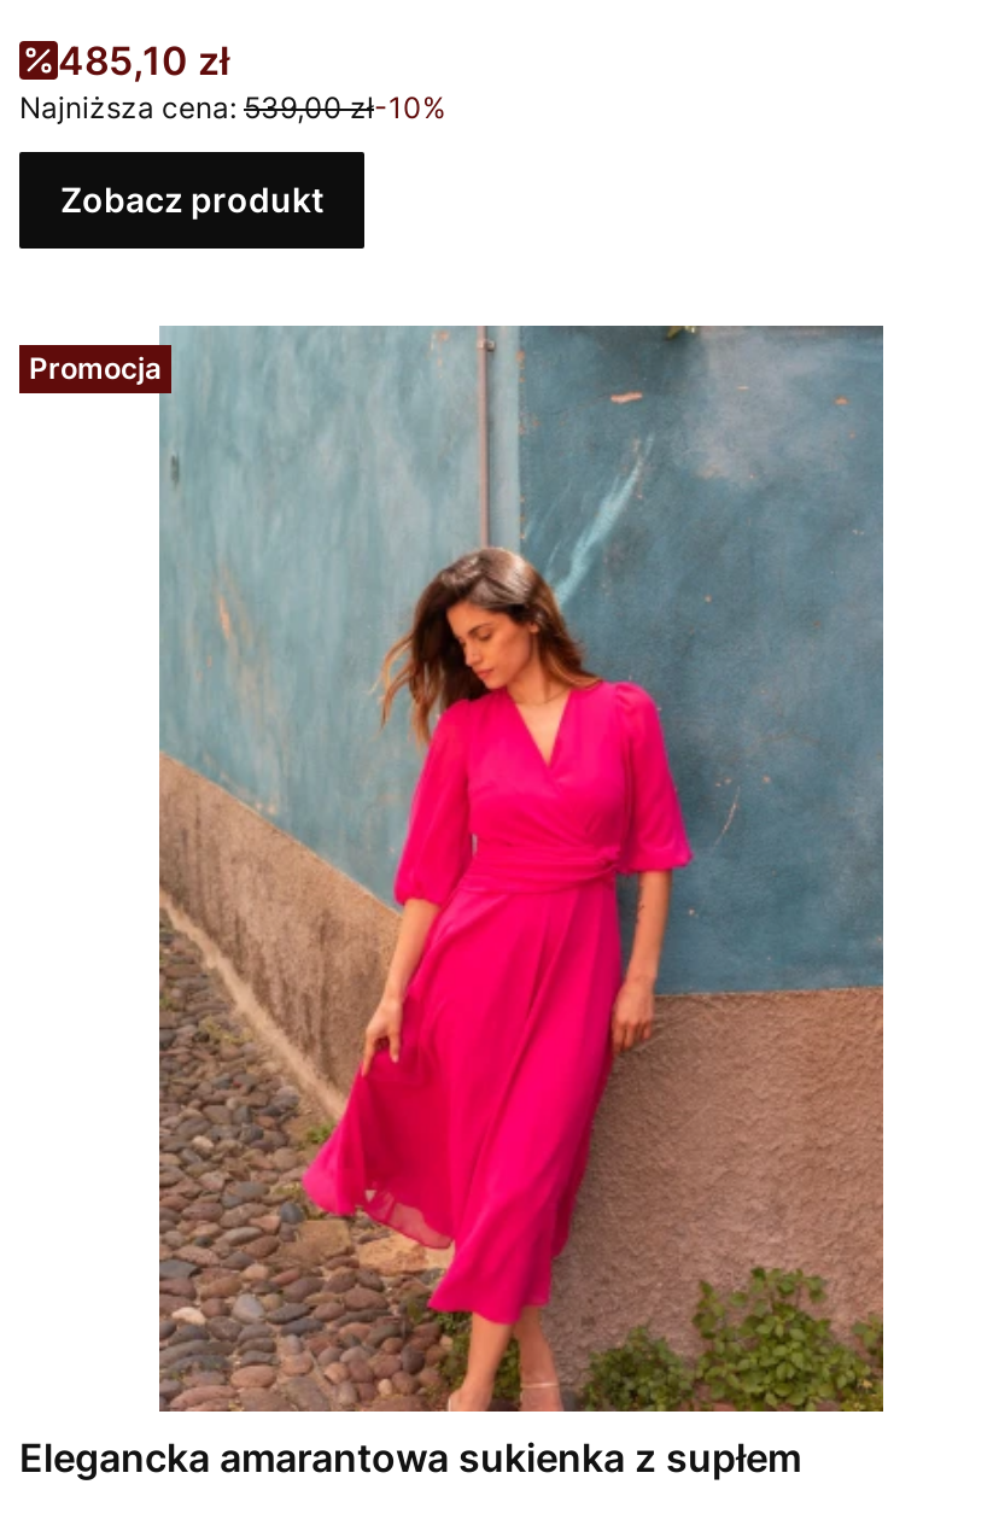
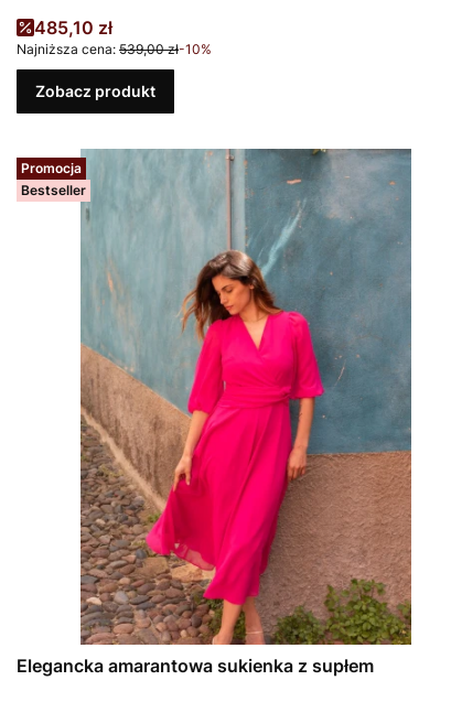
none -> [21,182,86,198] Bestseller

